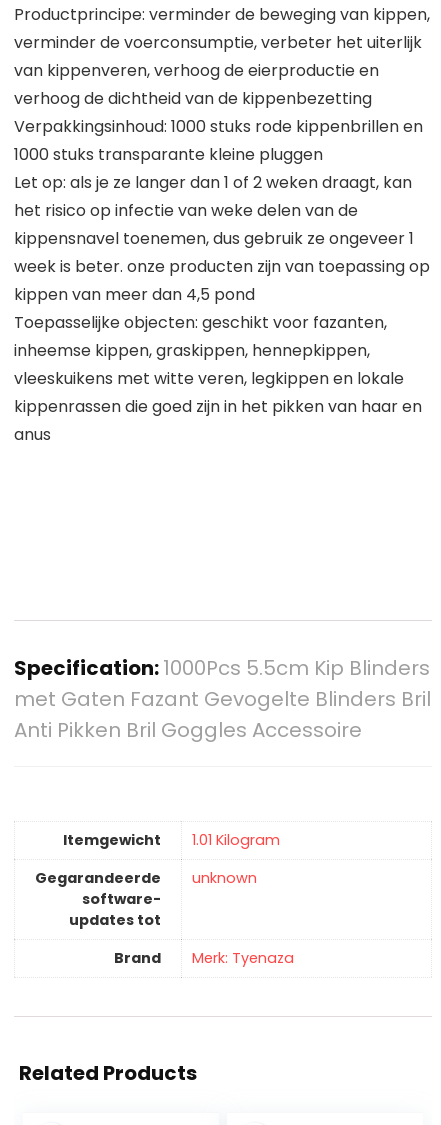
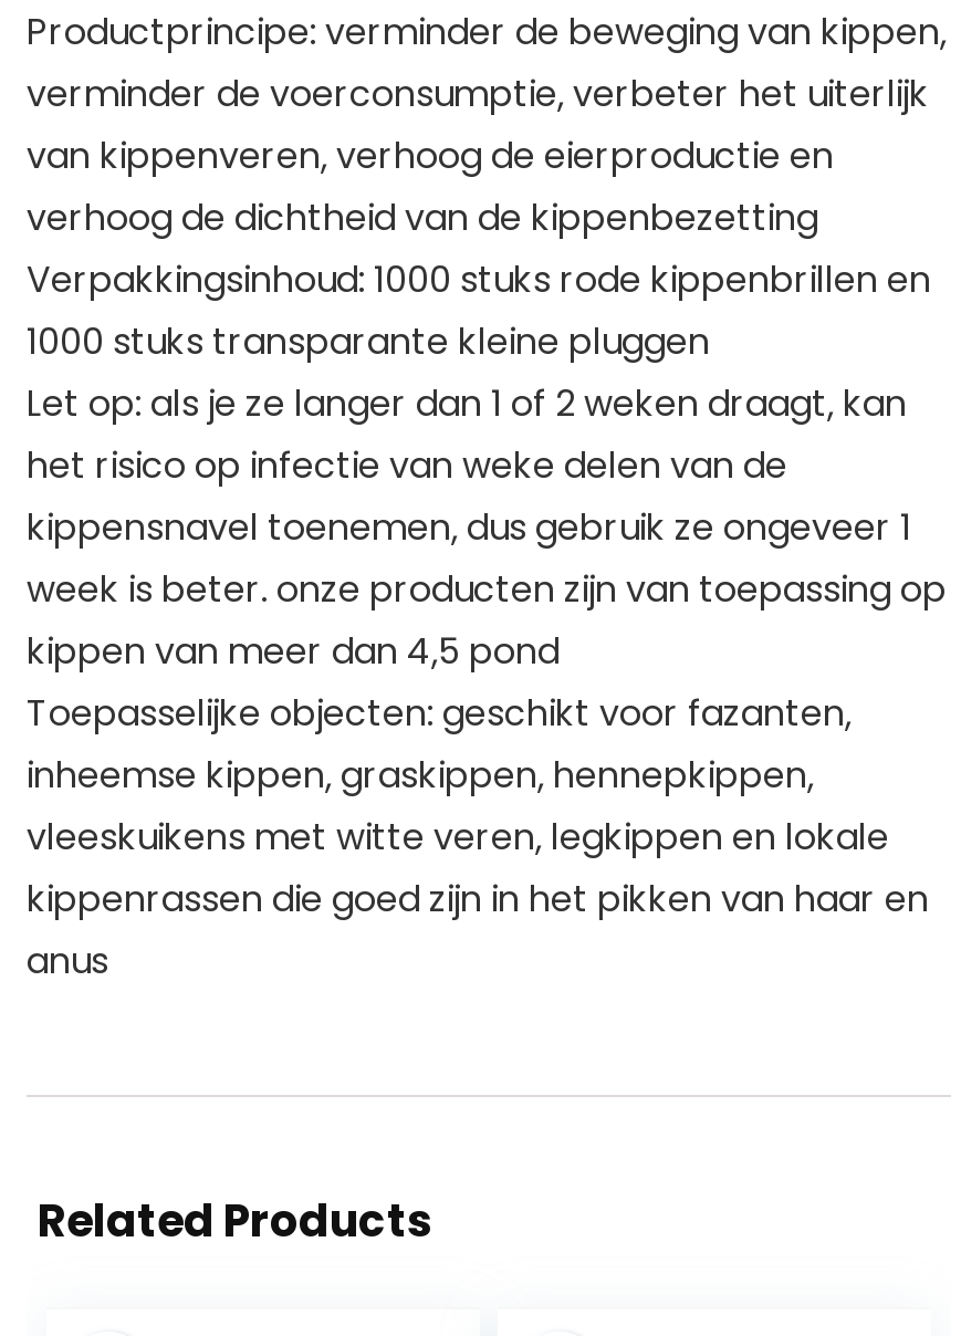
[14,654,431,744] Specification: 1000Pcs 5.5cm Kip Blinders | met Gaten Fazant Gevogelte Blinders Bril | Anti Pikken Bril Goggles Accessoire -> none
[35,830,280,930] Itemgewicht | 1.01 Kilogram | Gegarandeerde | software- | updates tot -> none
[192,868,257,888] unknown -> none
[114,948,294,968] Brand | Merk: Tyenaza -> none

